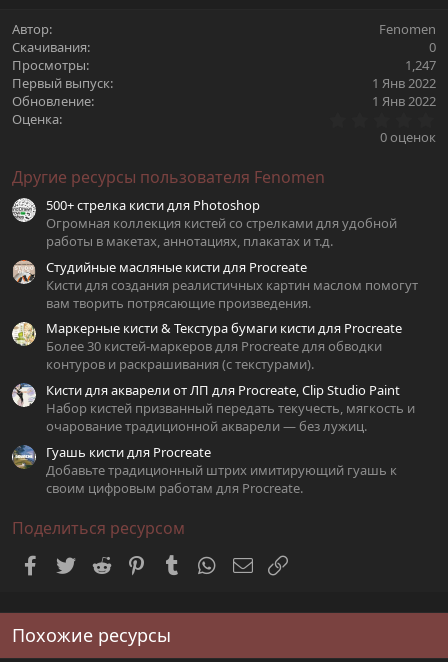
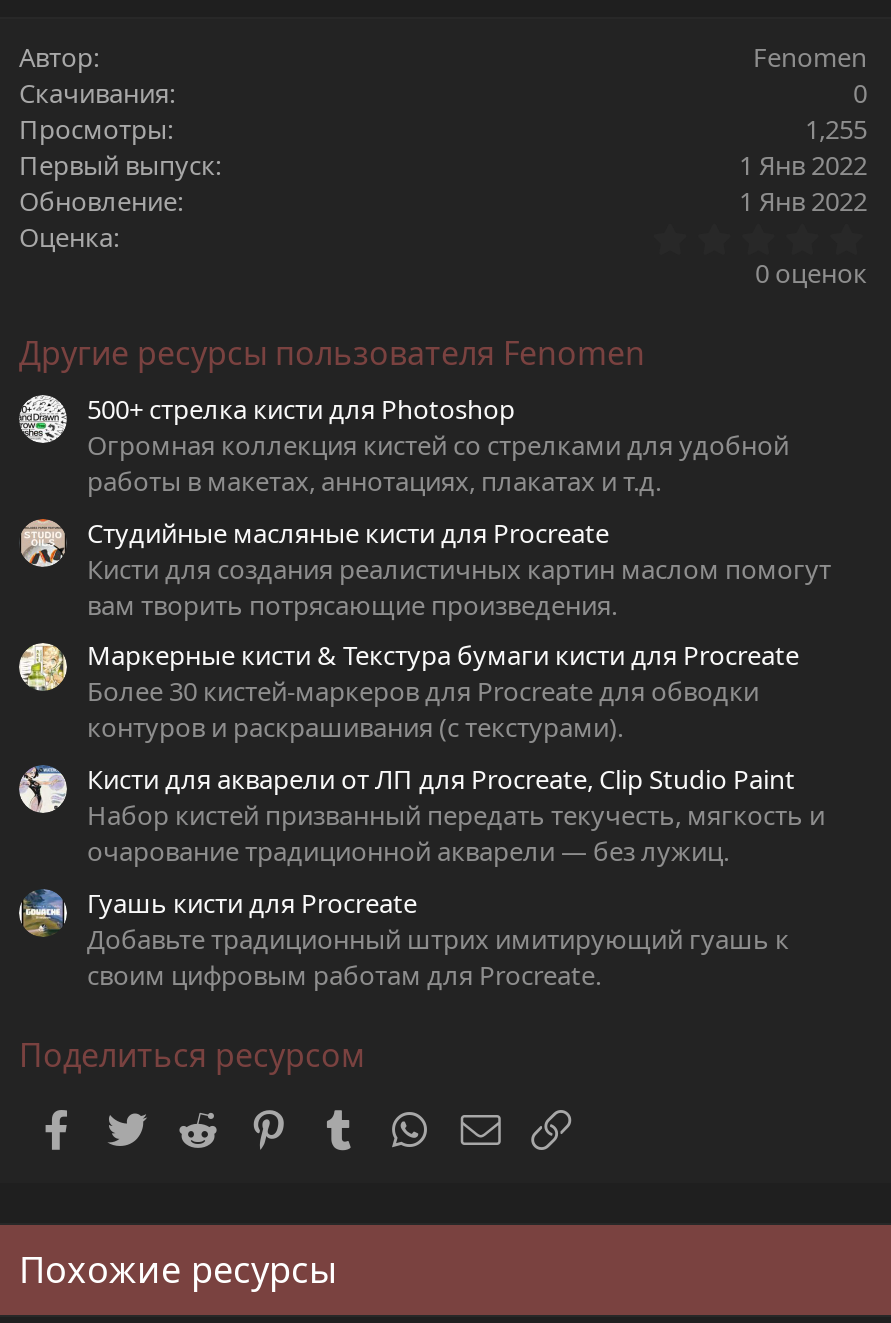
[405,56,436,74] 1,247 -> [805,112,867,148] 1,255

